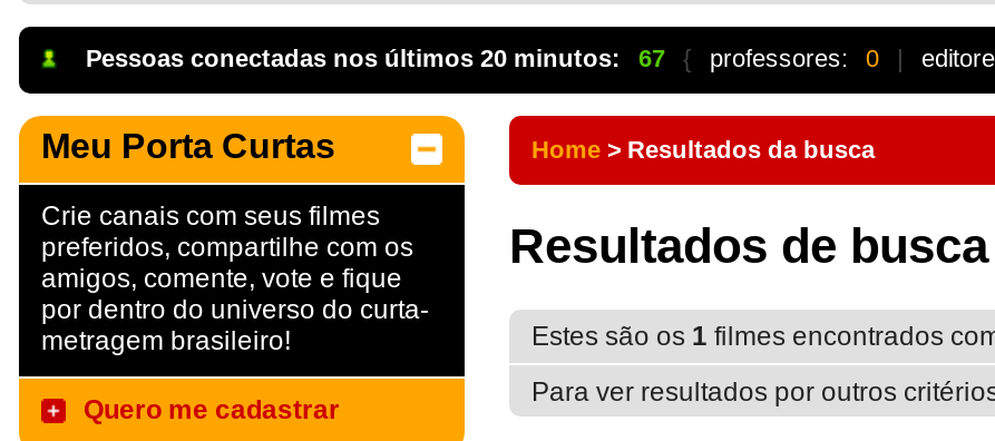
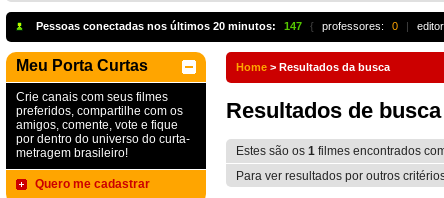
[638,45,665,71] 67 -> [284,20,302,32] 147

